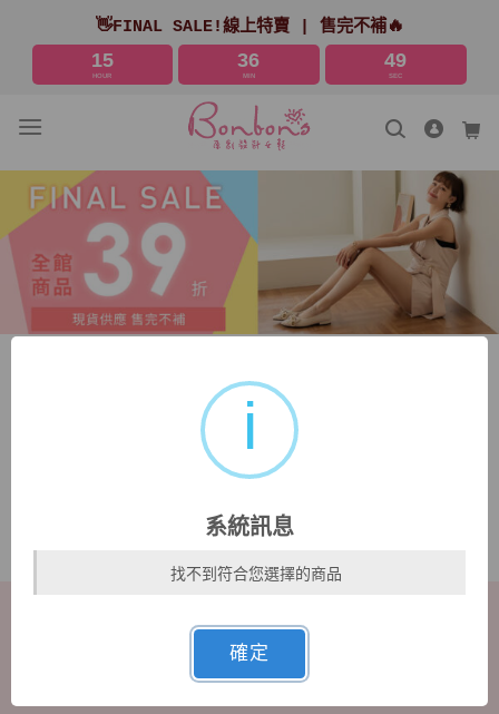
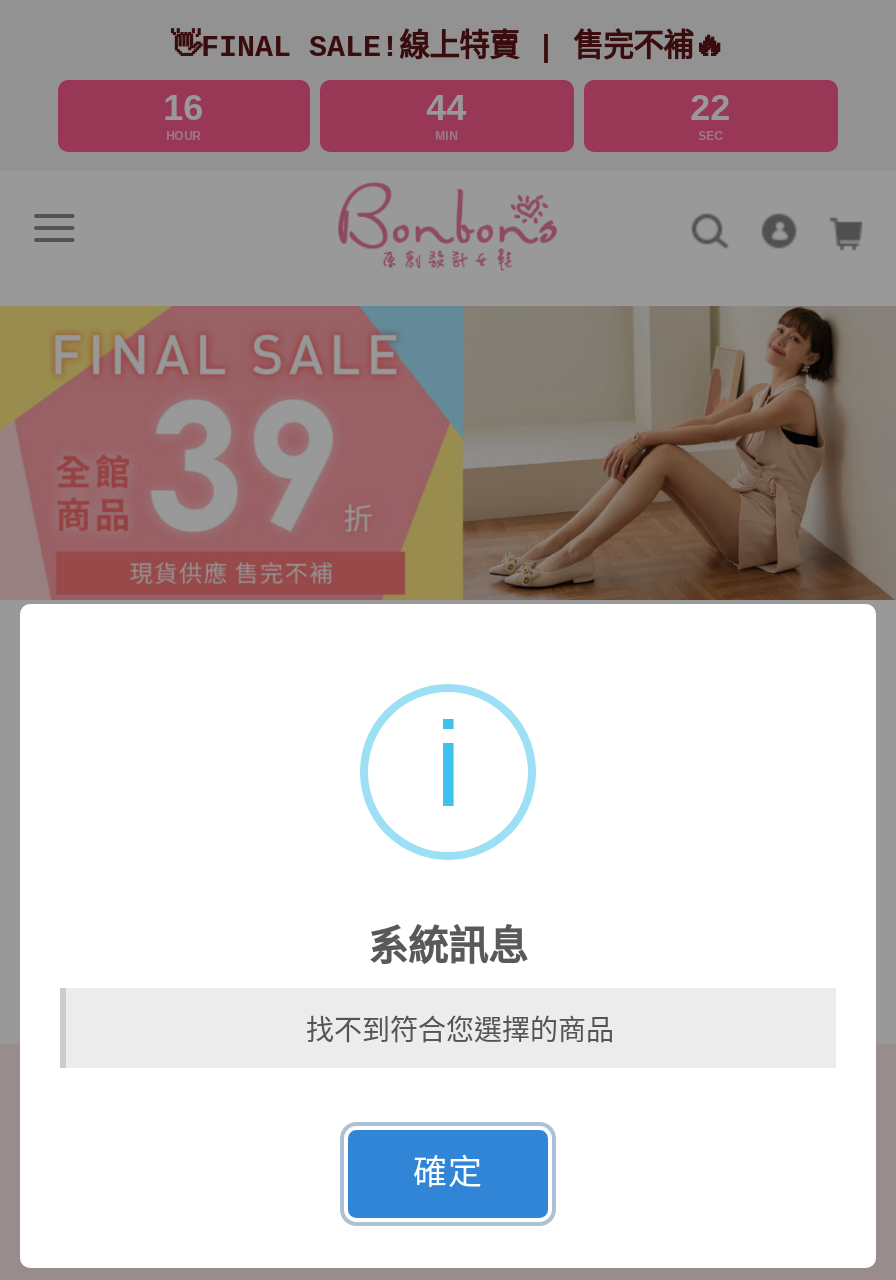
[91,48,113,71] 15 -> [163,86,203,128] 16
[237,48,260,71] 36 -> [426,86,466,128] 44
[384,48,407,71] 49 -> [690,86,730,128] 22

